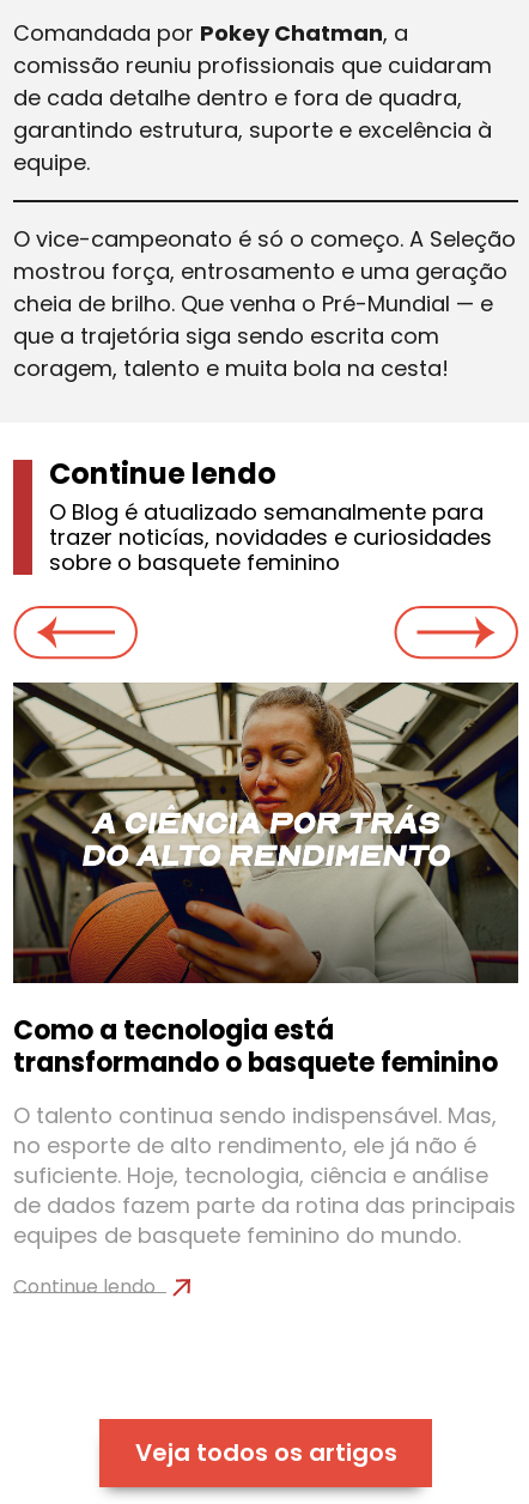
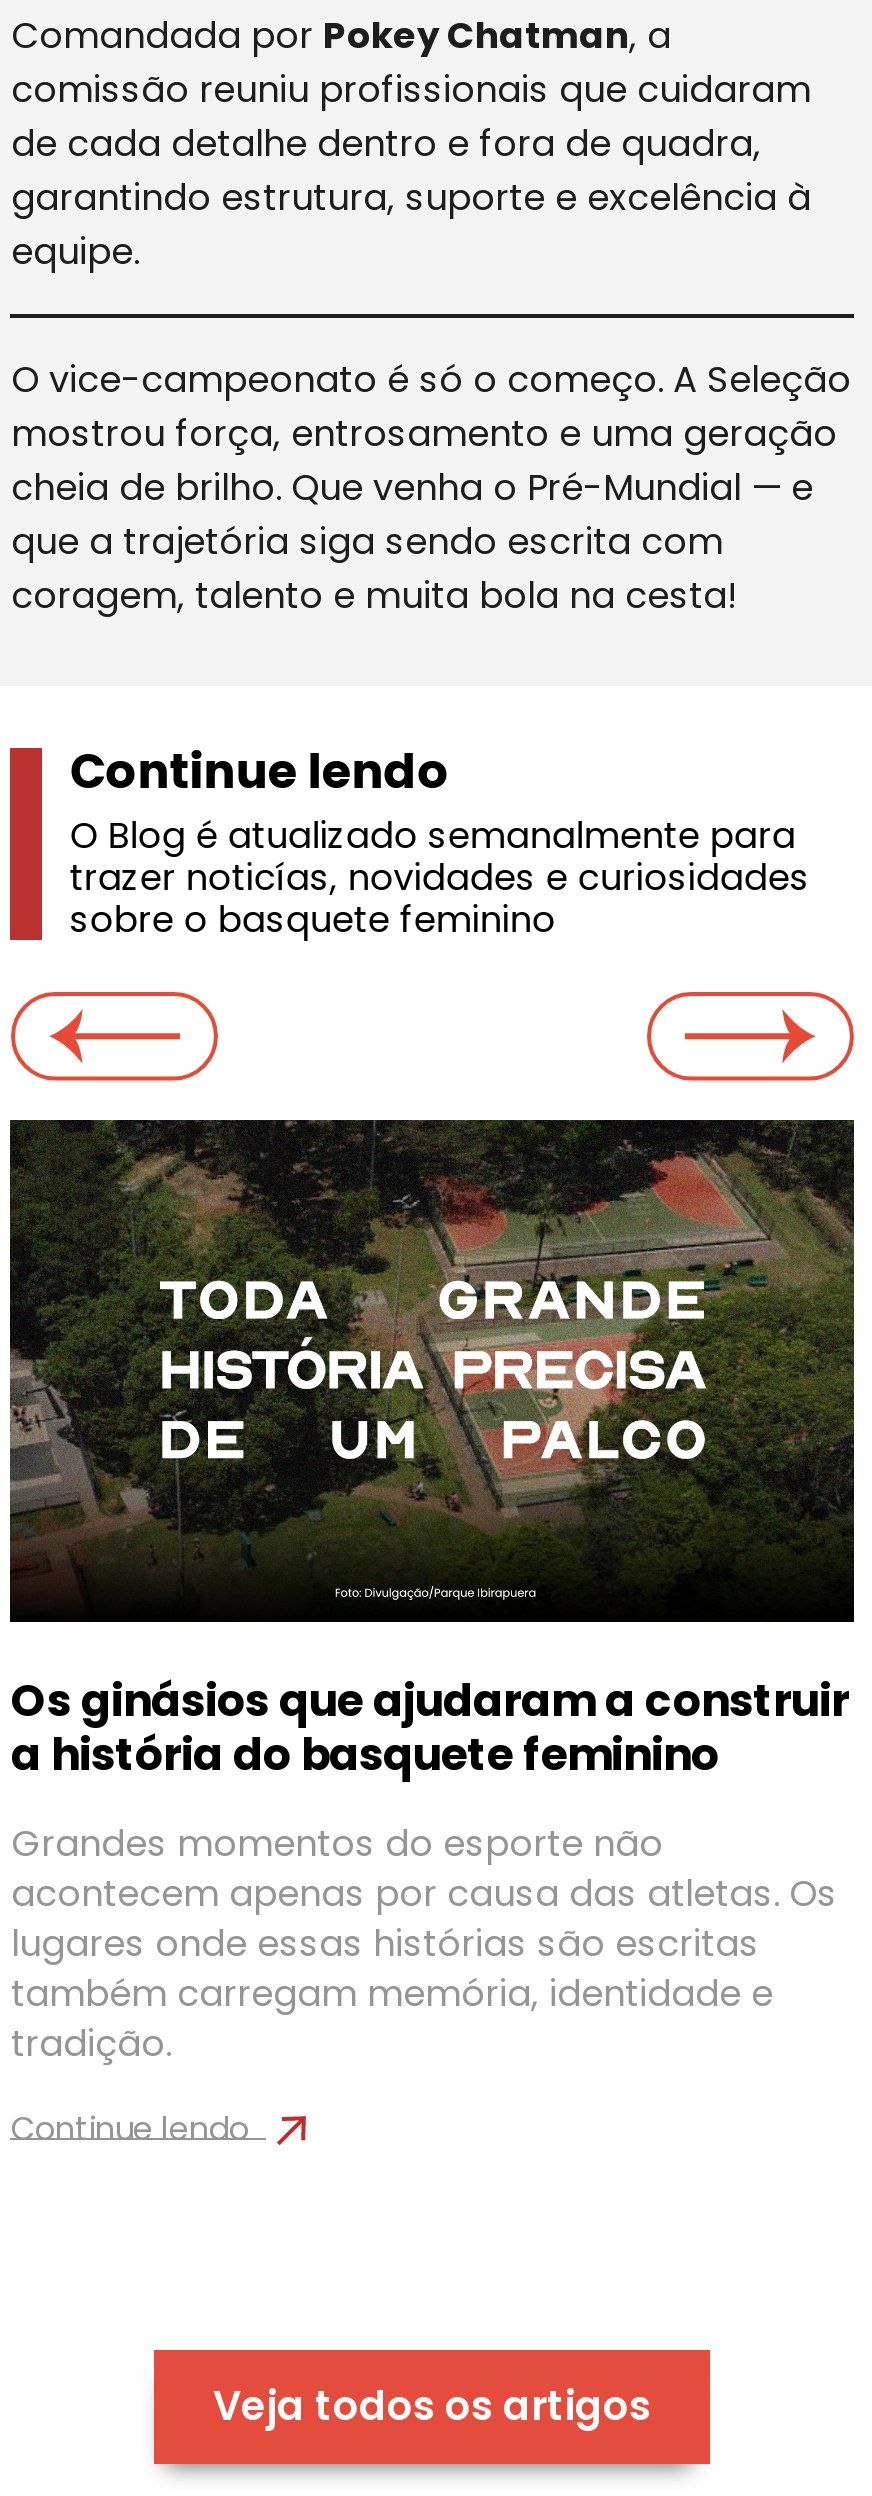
[12,681,518,1082] [image] | Como a tecnologia está | transformando o basquete feminino -> [8,1118,854,1787] [image] | Os ginásios que ajudaram a construir | a história do basquete feminino
[14,1101,516,1250] O talento continua sendo indispensável. Mas, | no esporte de alto rendimento, ele já não é | suficiente. Hoje, tecnologia, ciência e análise | de dados fazem parte da rotina das principais | equipes de basquete feminino do mundo. -> [11,1819,837,2069] Grandes momentos do esporte não | acontecem apenas por causa das atletas. Os | lugares onde essas histórias são escritas | também carregam memória, identidade e | tradição.

